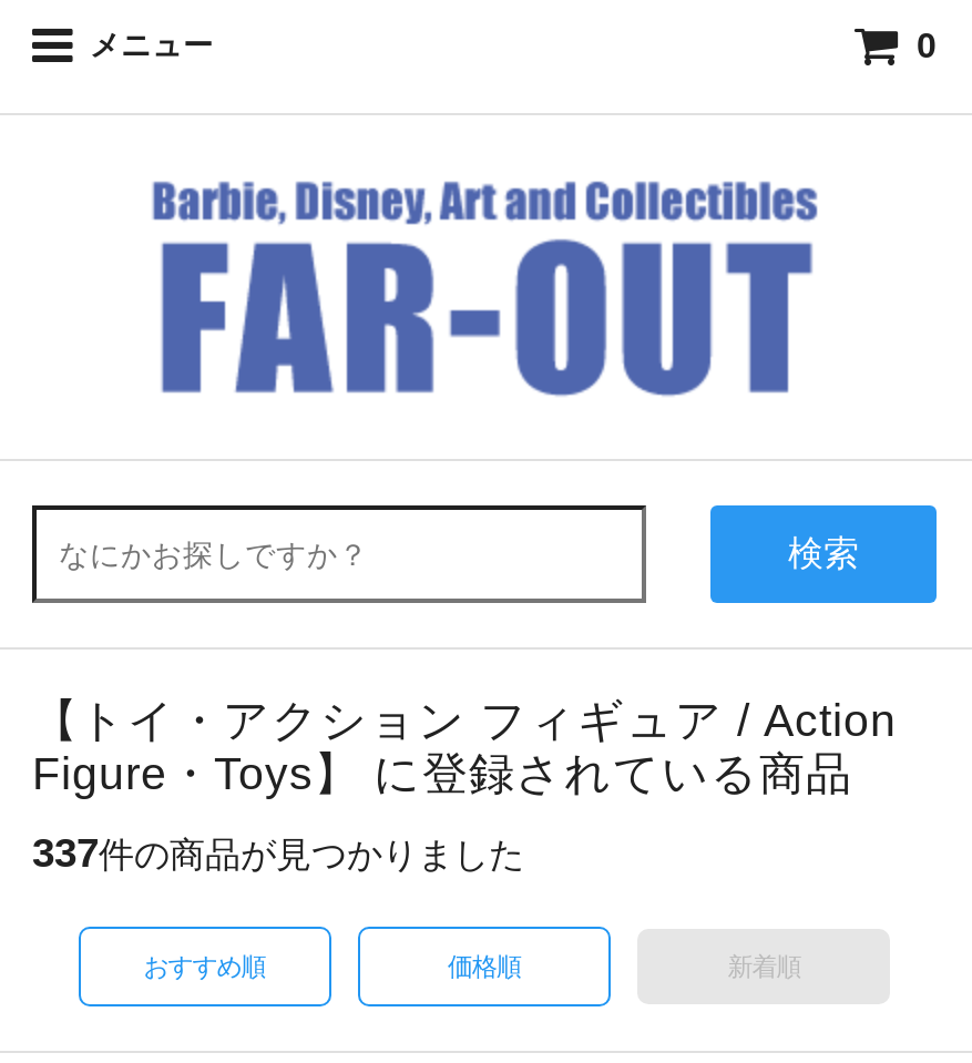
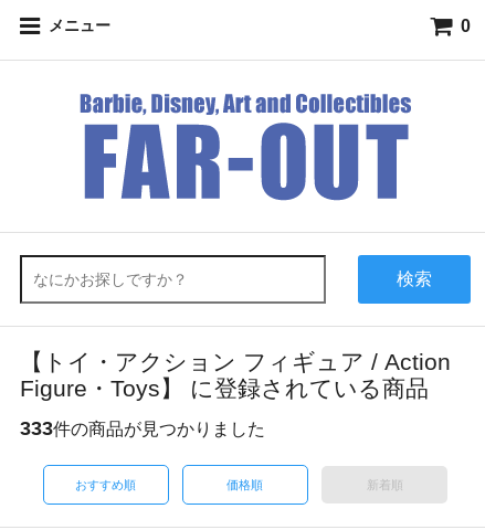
[32,829,524,876] 337件の商品が見つかりました -> [20,416,265,439] 333件の商品が見つかりました

